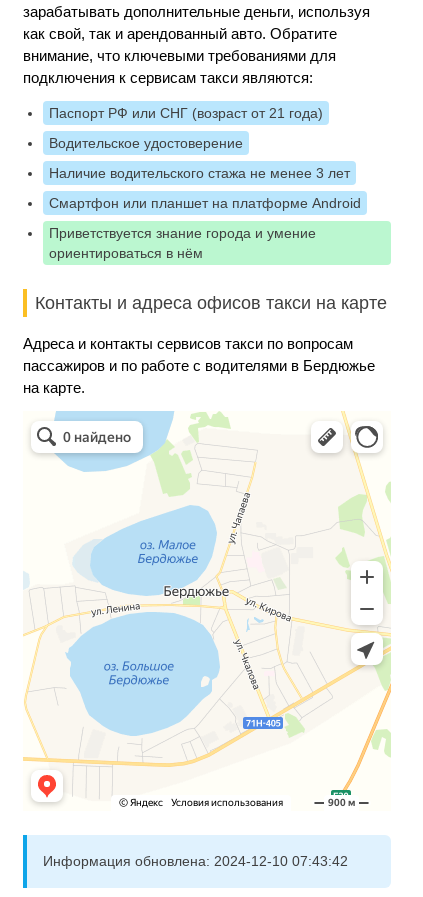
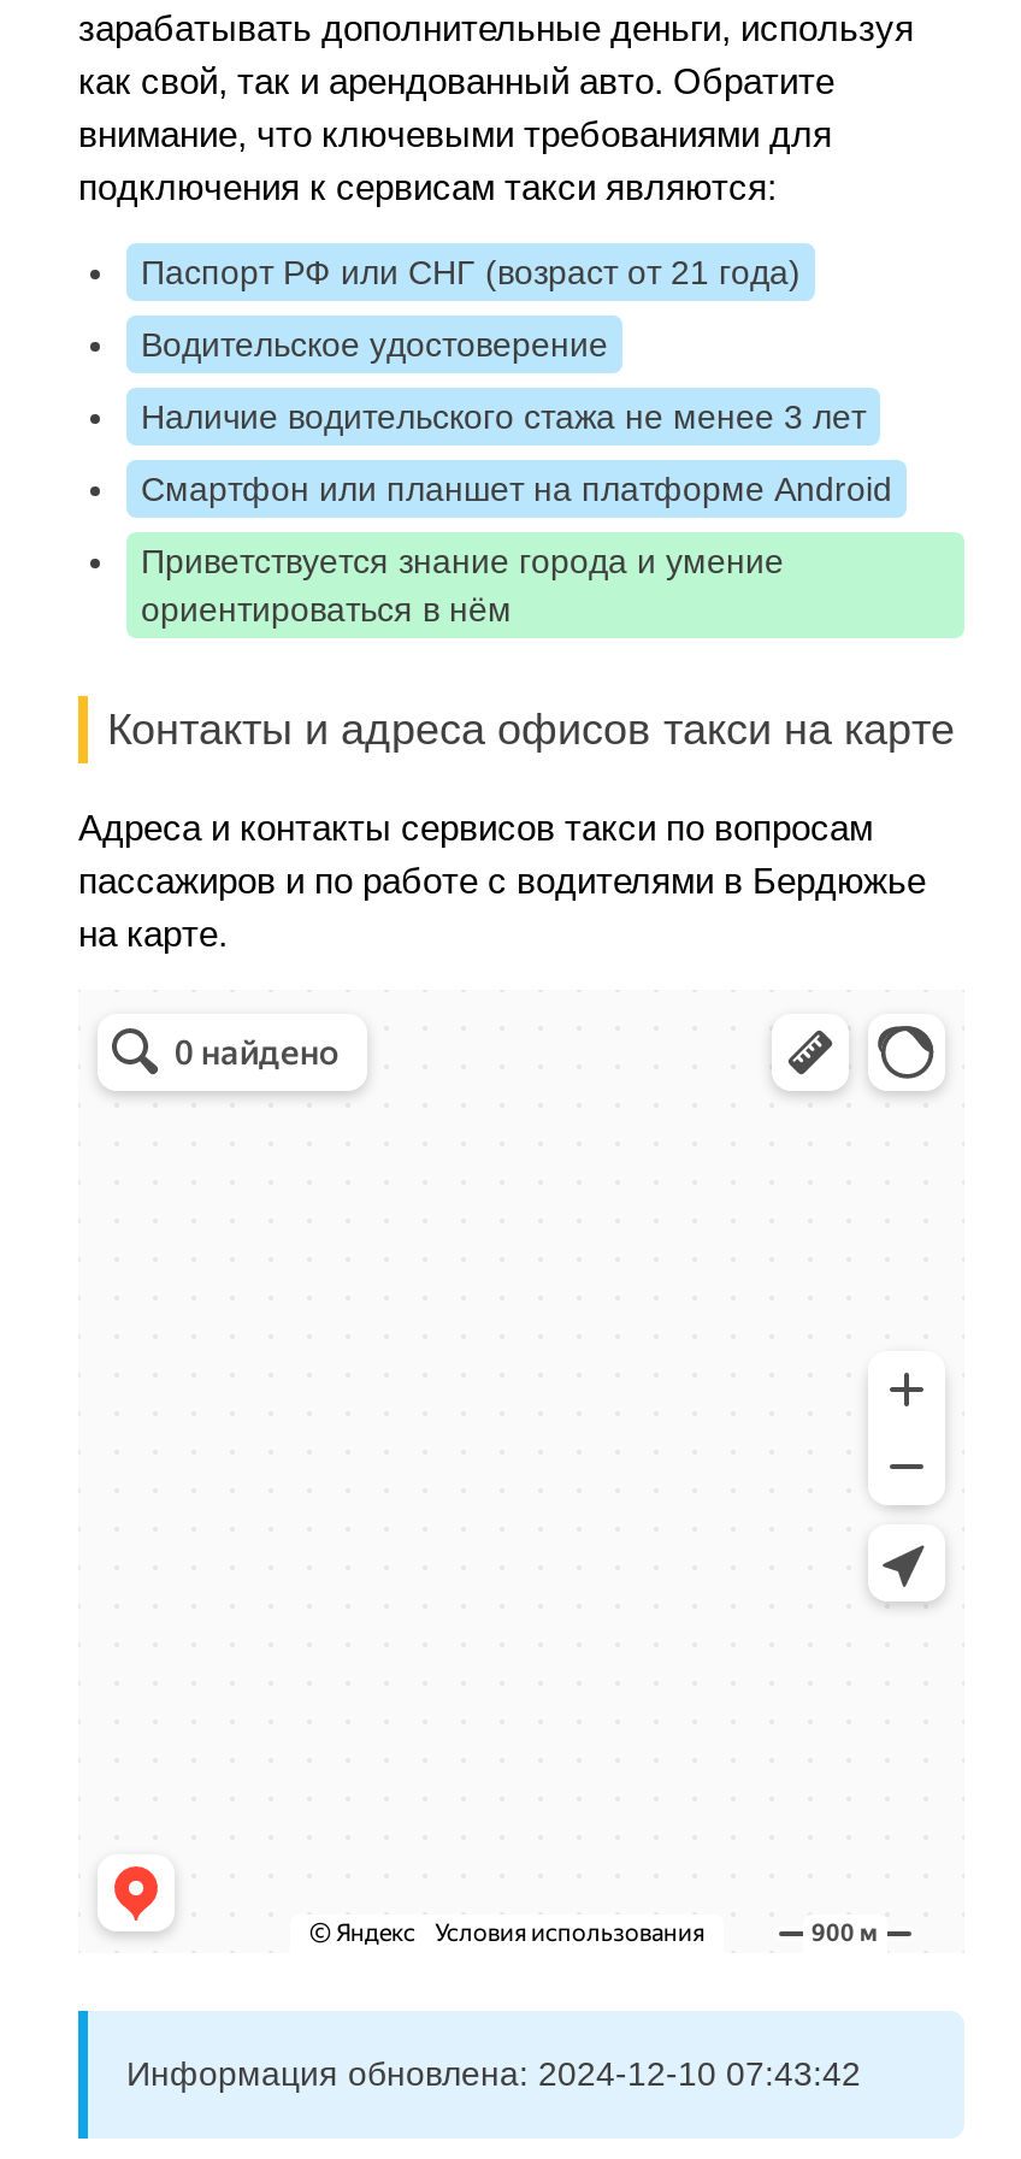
[22,410,392,804] [image] -> none

